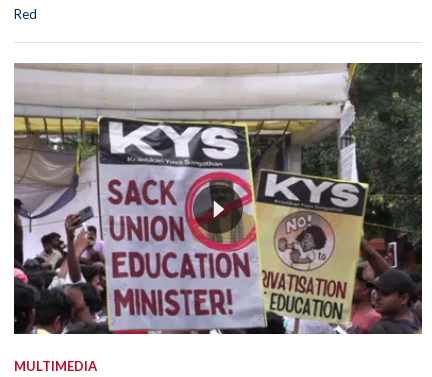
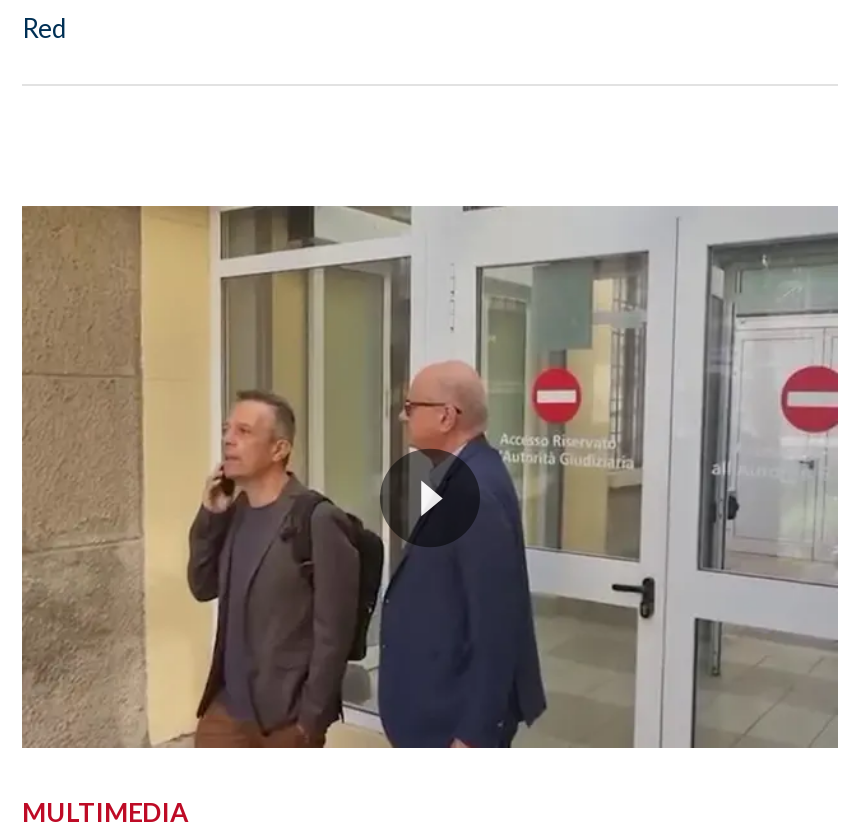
[13,63,422,335] [image] -> [20,206,840,750] [image]

